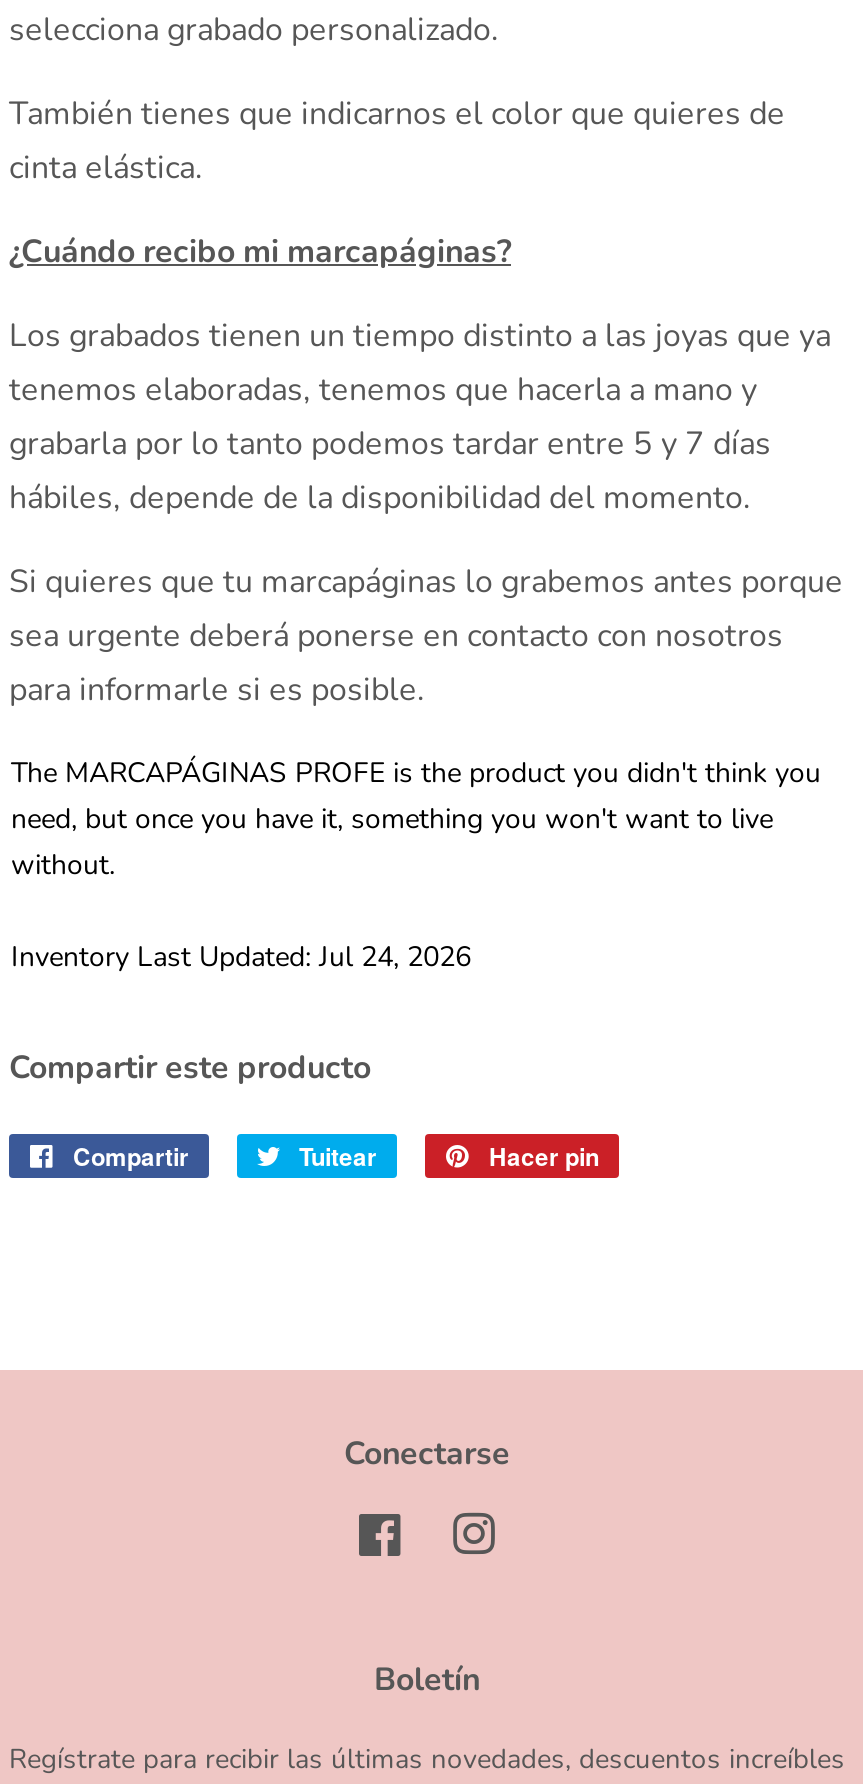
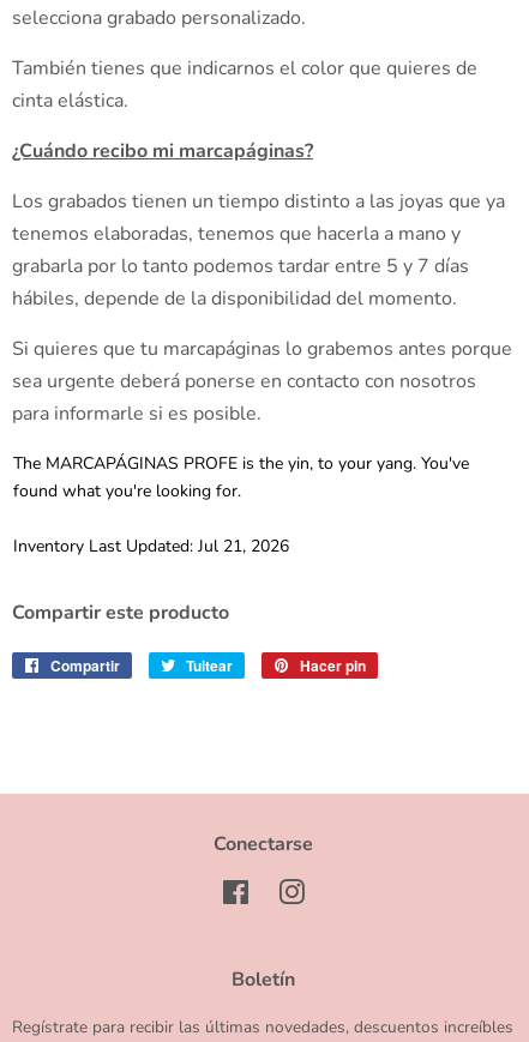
[11,753,821,883] The MARCAPÁGINAS PROFE is the product you didn't think you | need, but once you have it, something you won't want to live | without. -> [13,452,469,502] The MARCAPÁGINAS PROFE is the yin, to your yang. You've | found what you're looking for.
[11,937,471,975] Inventory Last Updated: Jul 24, 2026 -> [13,534,289,557] Inventory Last Updated: Jul 21, 2026

